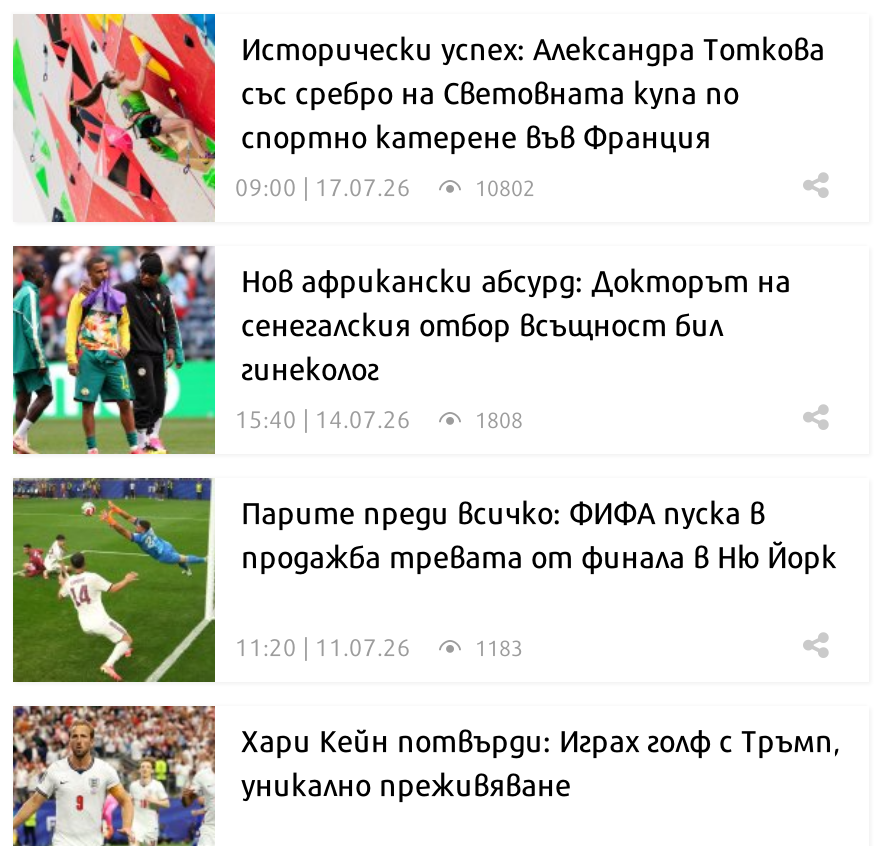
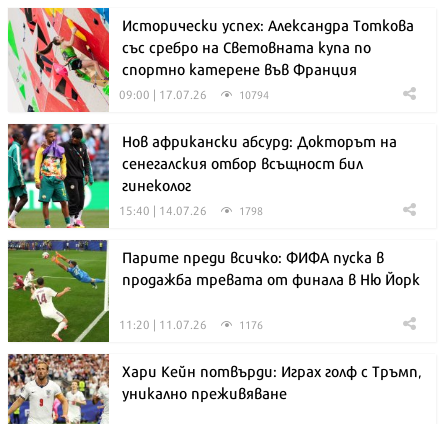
[475,171,535,203] 10802 -> [239,86,269,102] 10794
[475,403,523,435] 1808 -> [239,202,263,218] 1798
[475,631,523,663] 1183 -> [239,316,263,332] 1176

